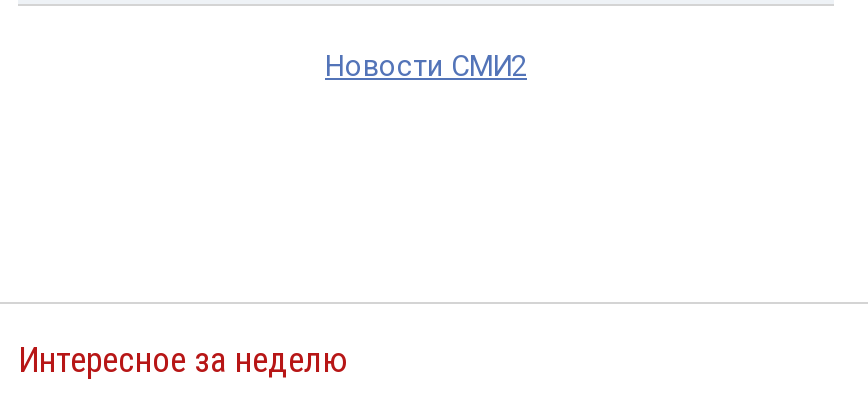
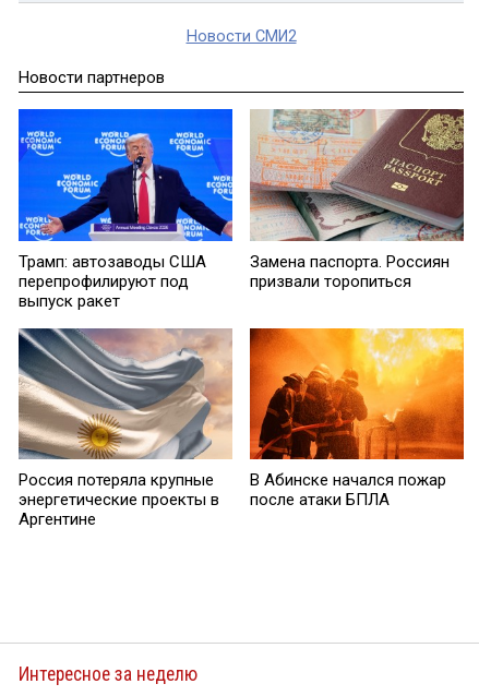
none -> [17,108,233,310] [image] | Трамп: автозаводы США | перепрофилируют под | выпуск ракет
none -> [17,327,232,530] [image] | Россия потеряла крупные | энергетические проекты в | Аргентине
none -> [19,67,165,87] Новости партнеров
none -> [249,108,465,291] [image] | Замена паспорта. Россиян | призвали торопиться
none -> [249,327,465,510] [image] | В Абинске начался пожар | после атаки БПЛА

